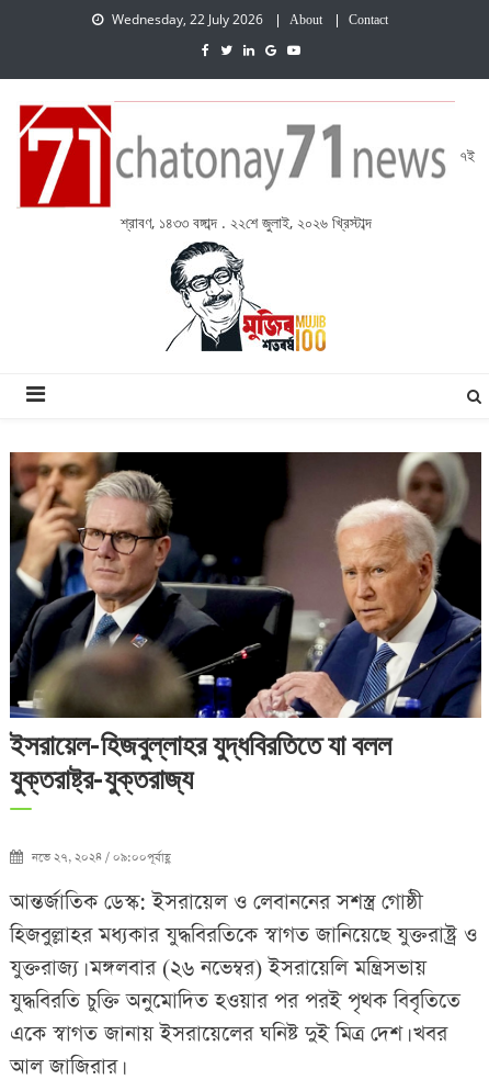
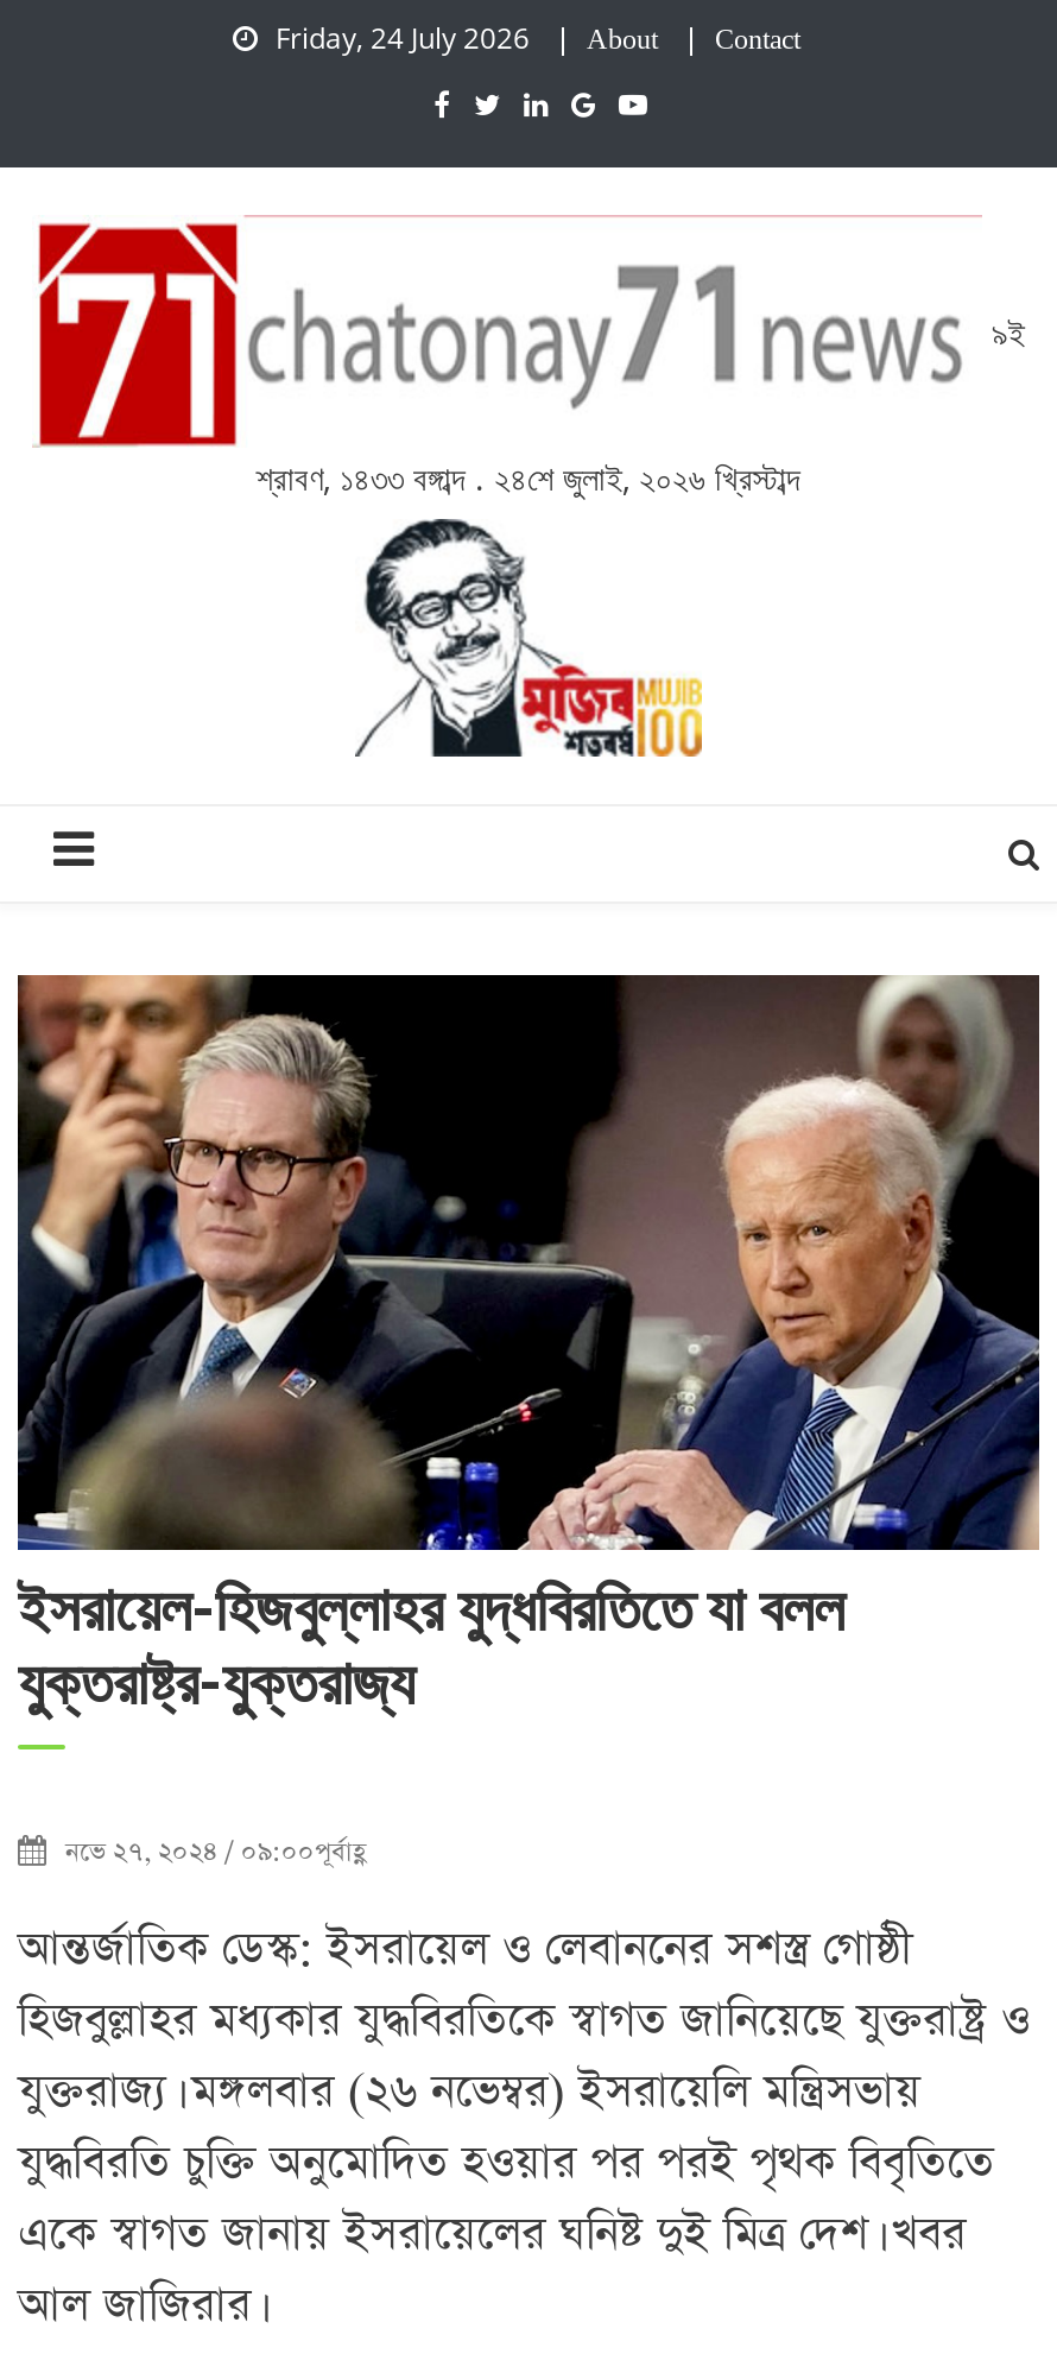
[112,10,263,29] Wednesday, 22 July 2026 -> [276,18,530,58] Friday, 24 July 2026
[459,145,475,166] ৭ই -> [992,310,1025,355] ৯ই
[120,212,371,233] শ্রাবণ, ১৪৩৩ বঙ্গাব্দ . ২২শে জুলাই, ২০২৬ খ্রিস্টাব্দ -> [257,455,800,500] শ্রাবণ, ১৪৩৩ বঙ্গাব্দ . ২৪শে জুলাই, ২০২৬ খ্রিস্টাব্দ

